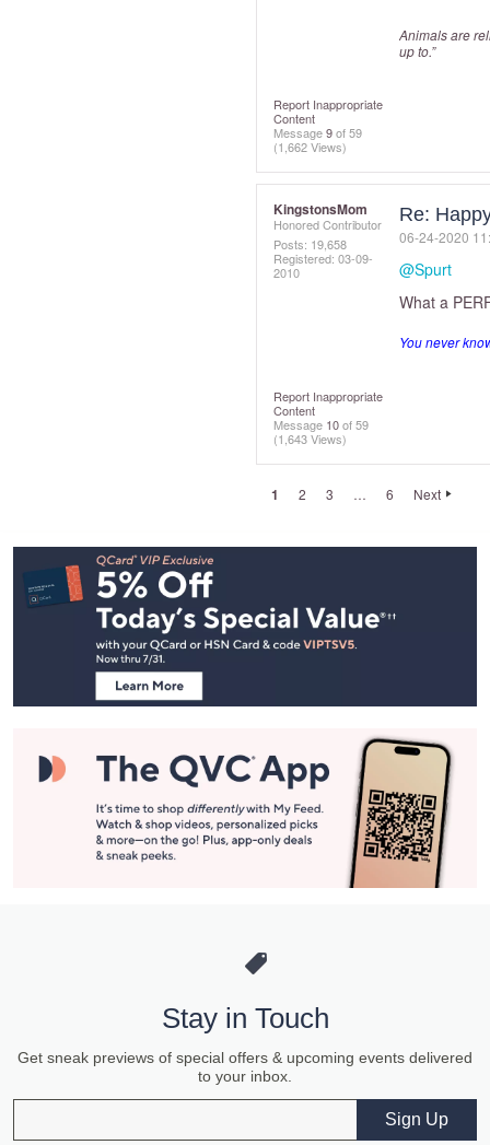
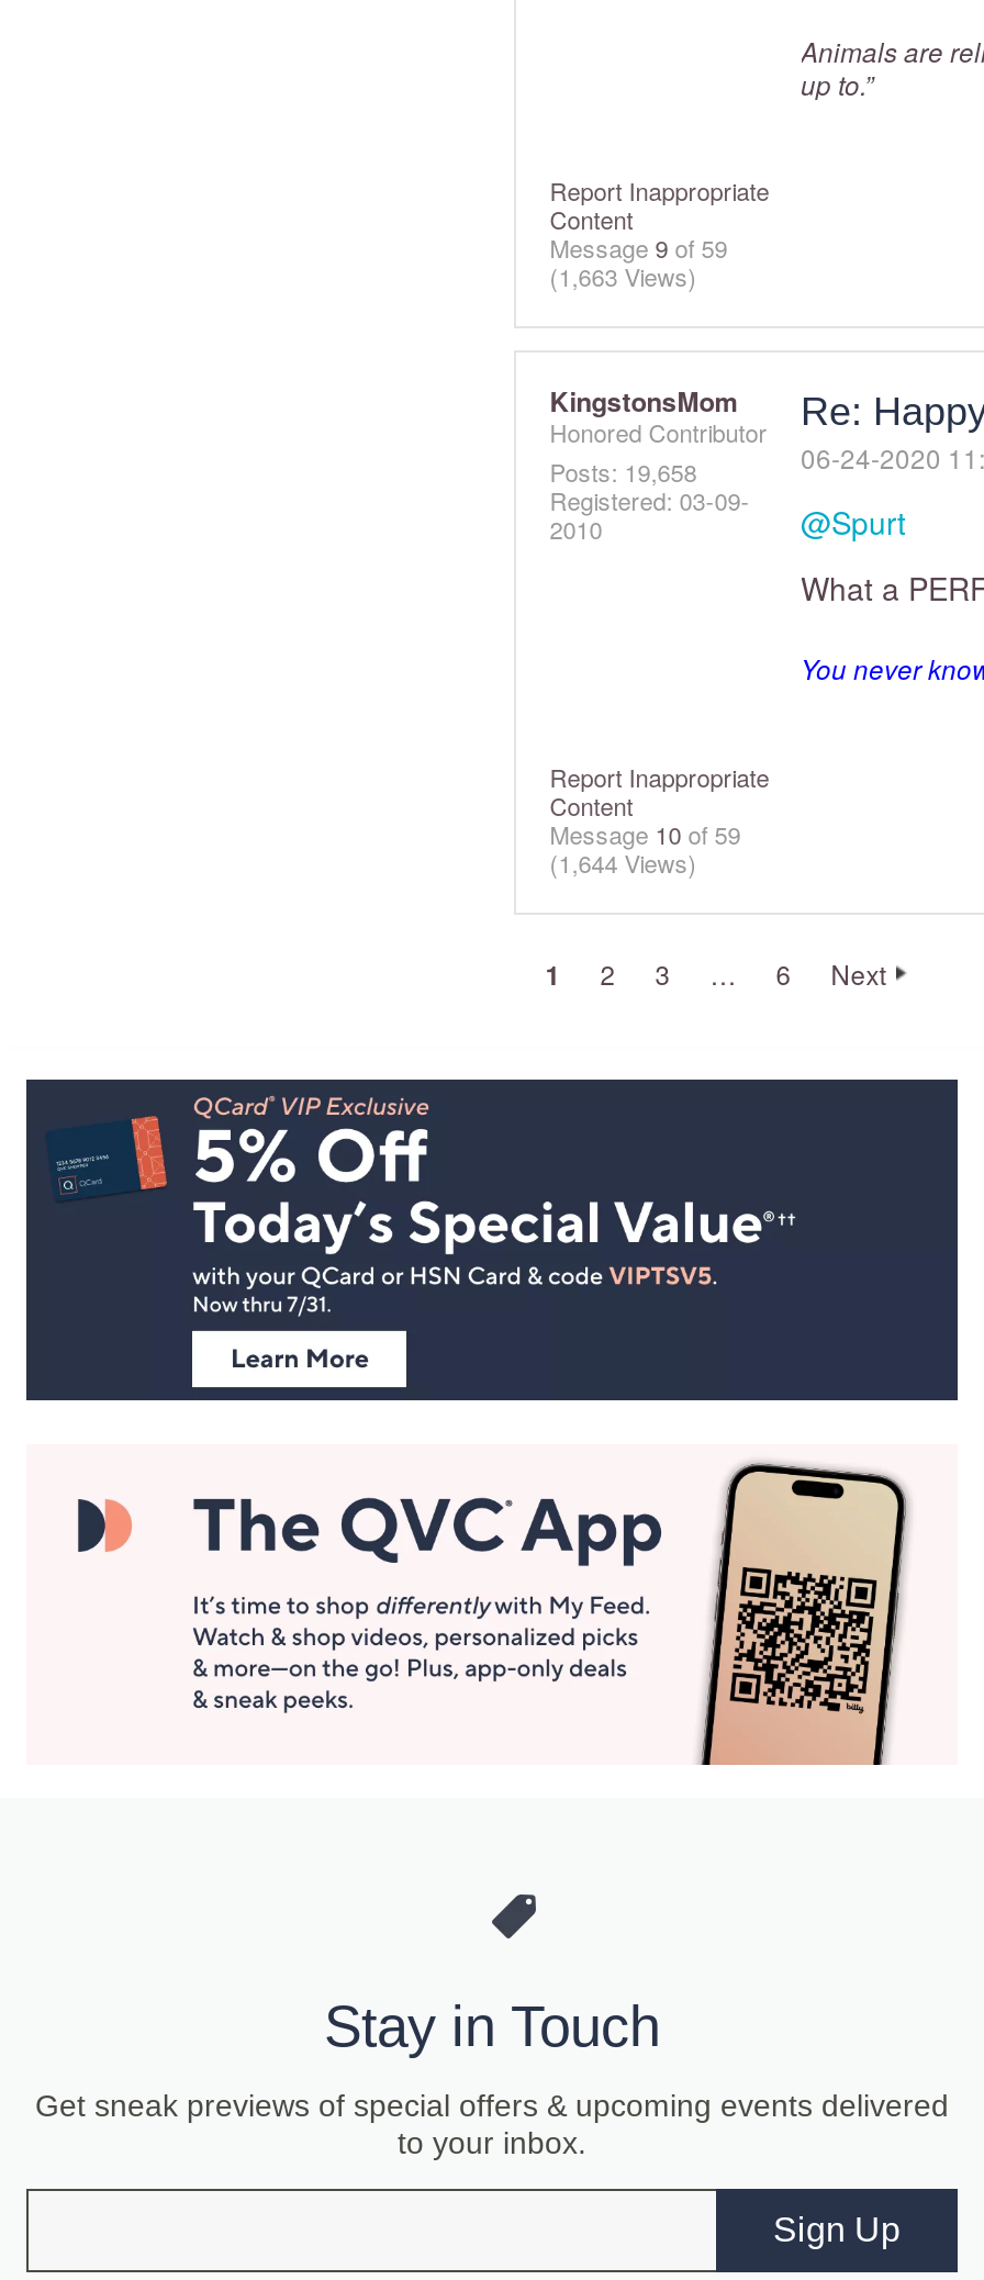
[274,137,347,155] (1,662 Views) -> [550,257,697,293] (1,663 Views)
[274,429,347,447] (1,643 Views) -> [550,844,697,879] (1,644 Views)

